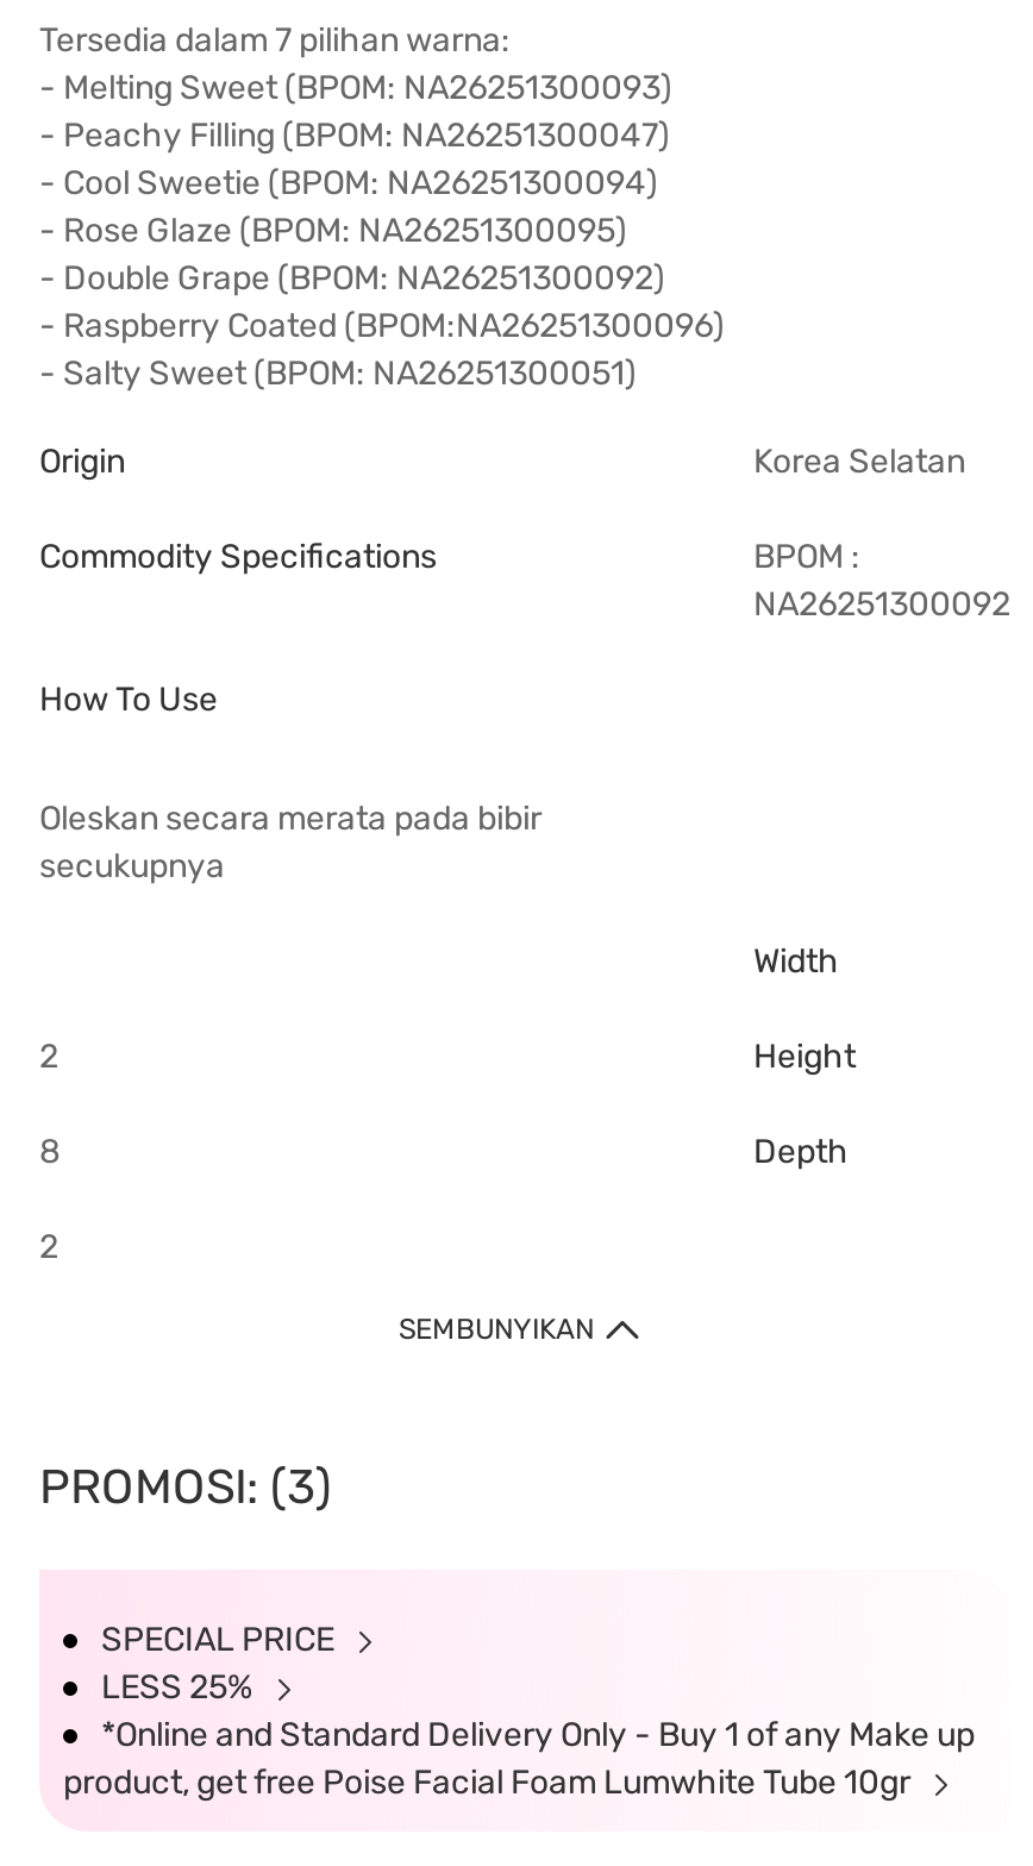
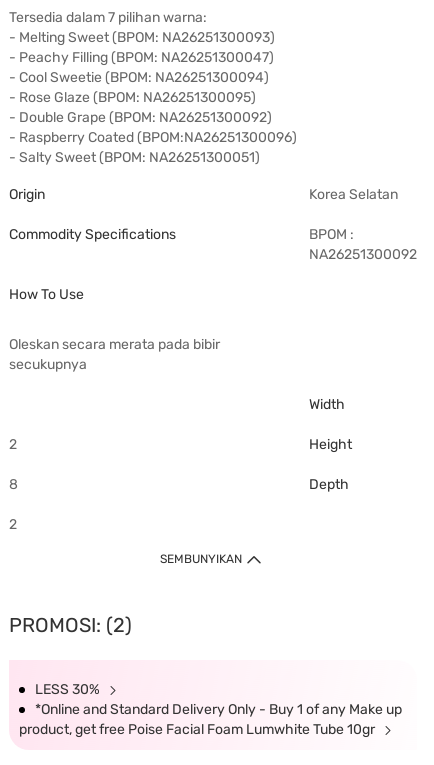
[39,1458,332,1515] PROMOSI: (3) -> [9,613,132,637] PROMOSI: (2)
[101,1620,342,1708] SPECIAL PRICE | LESS 25% -> [35,681,103,698] LESS 30%

